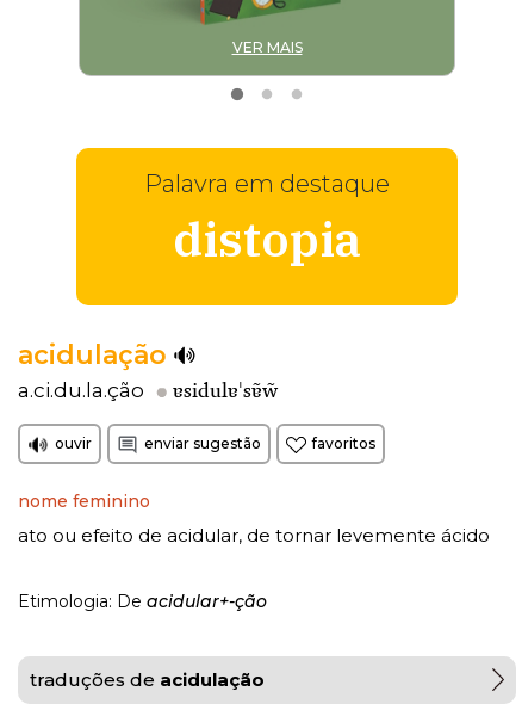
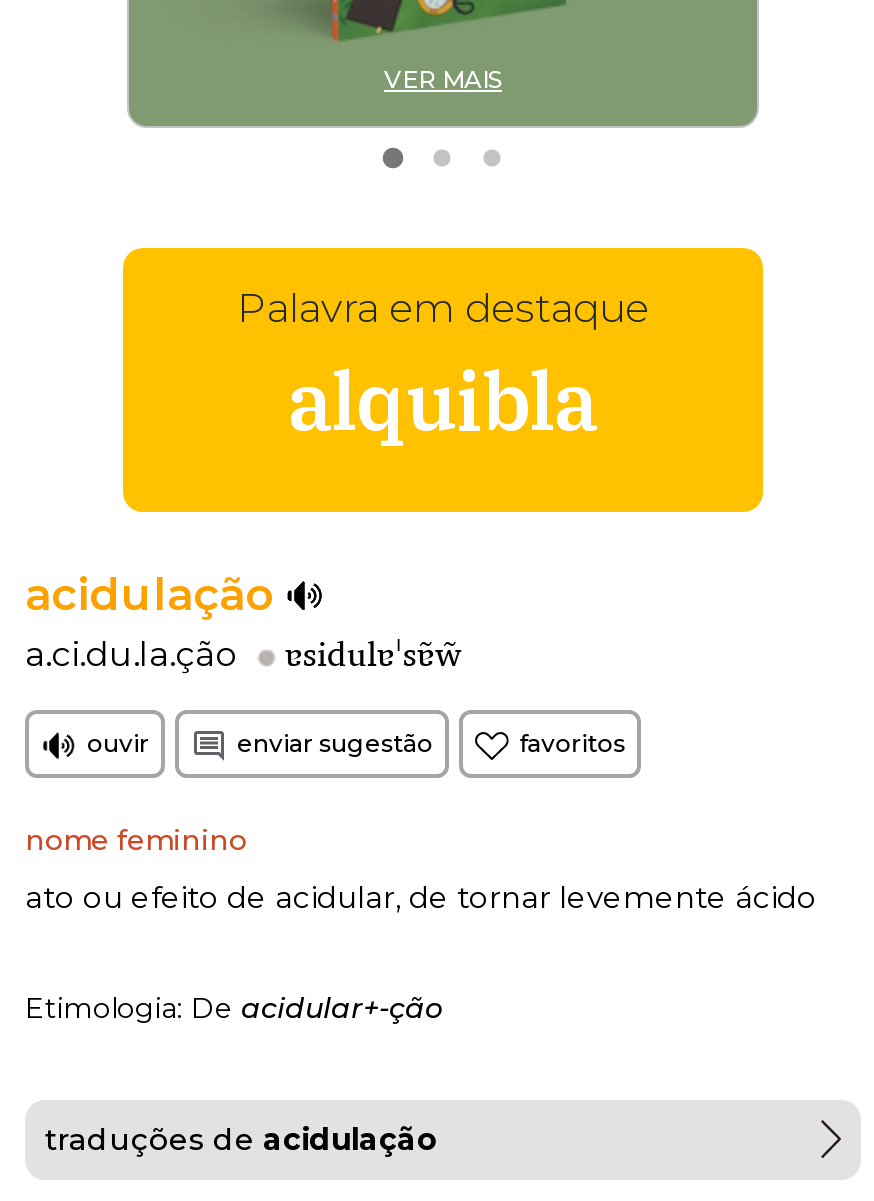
[173,208,361,270] distopia -> [288,348,598,452] alquibla

